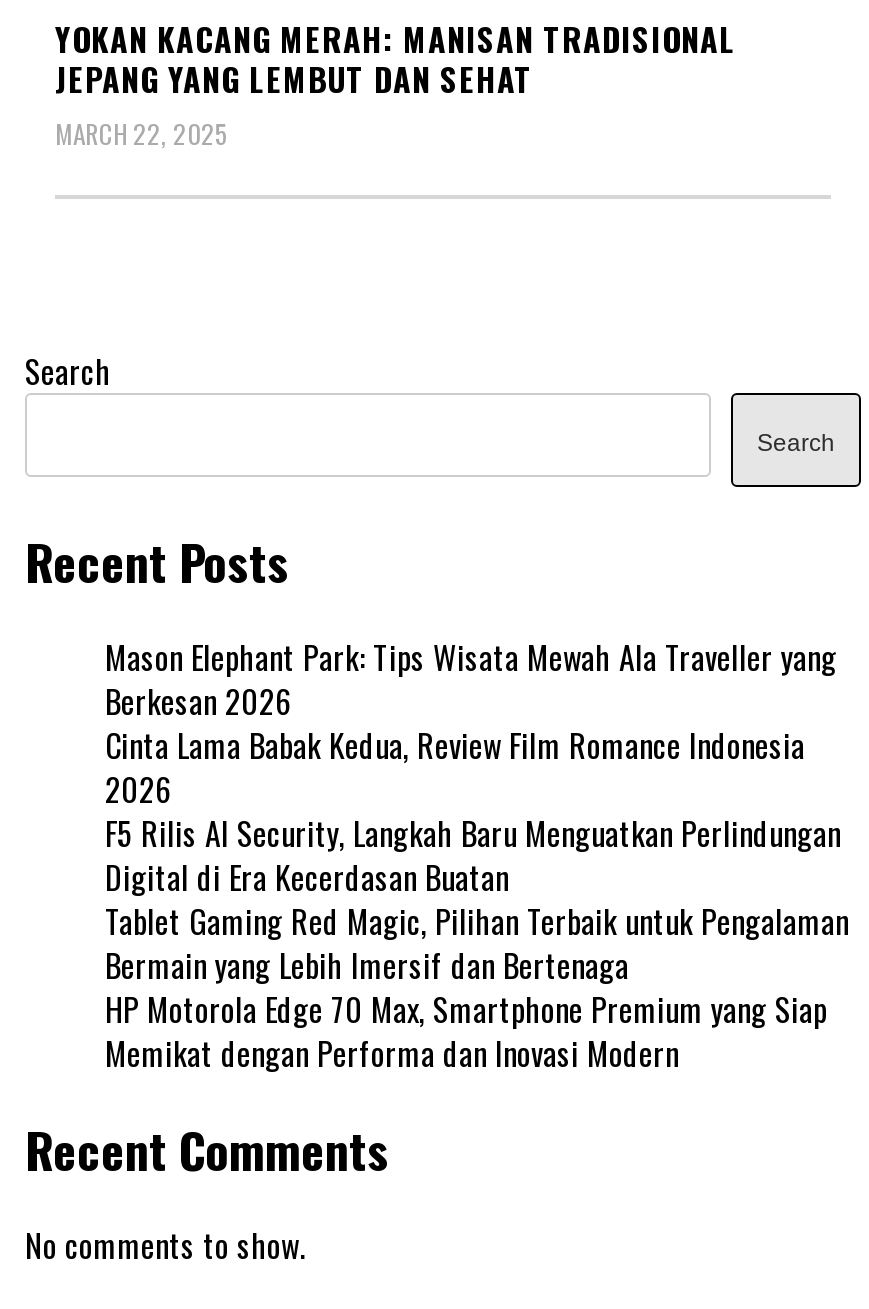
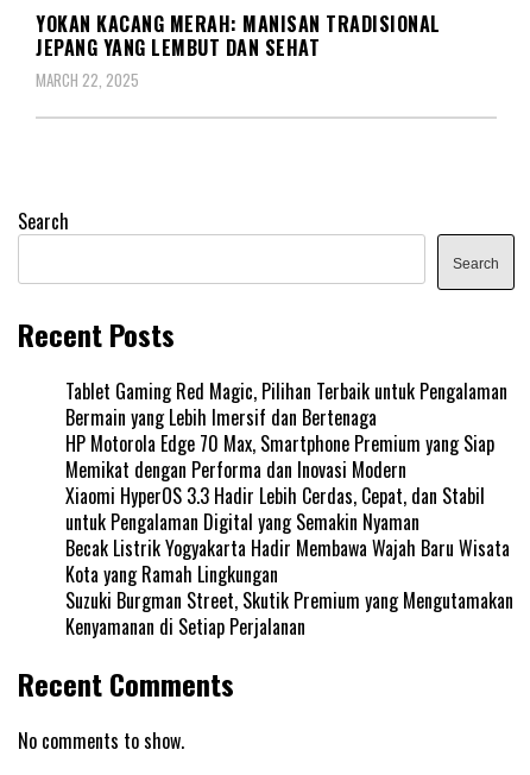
[105,633,841,901] Mason Elephant Park: Tips Wisata Mewah Ala Traveller yang | Berkesan 2026 | Cinta Lama Babak Kedua, Review Film Romance Indonesia | 2026 | F5 Rilis AI Security, Langkah Baru Menguatkan Perlindungan | Digital di Era Kecerdasan Buatan -> none
moved [105,897,849,1077] -> [65,377,507,484]: Tablet Gaming Red Magic, Pilihan Terbaik untuk Pengalaman | Bermain yang Lebih Imersif dan Bertenaga | HP Motorola Edge 70 Max, Smartphone Premium yang Siap | Memikat dengan Performa dan Inovasi Modern
none -> [65,482,513,641] Xiaomi HyperOS 3.3 Hadir Lebih Cerdas, Cepat, dan Stabil | untuk Pengalaman Digital yang Semakin Nyaman | Becak Listrik Yogyakarta Hadir Membawa Wajah Baru Wisata | Kota yang Ramah Lingkungan | Suzuki Burgman Street, Skutik Premium yang Mengutamakan | Kenyamanan di Setiap Perjalanan

